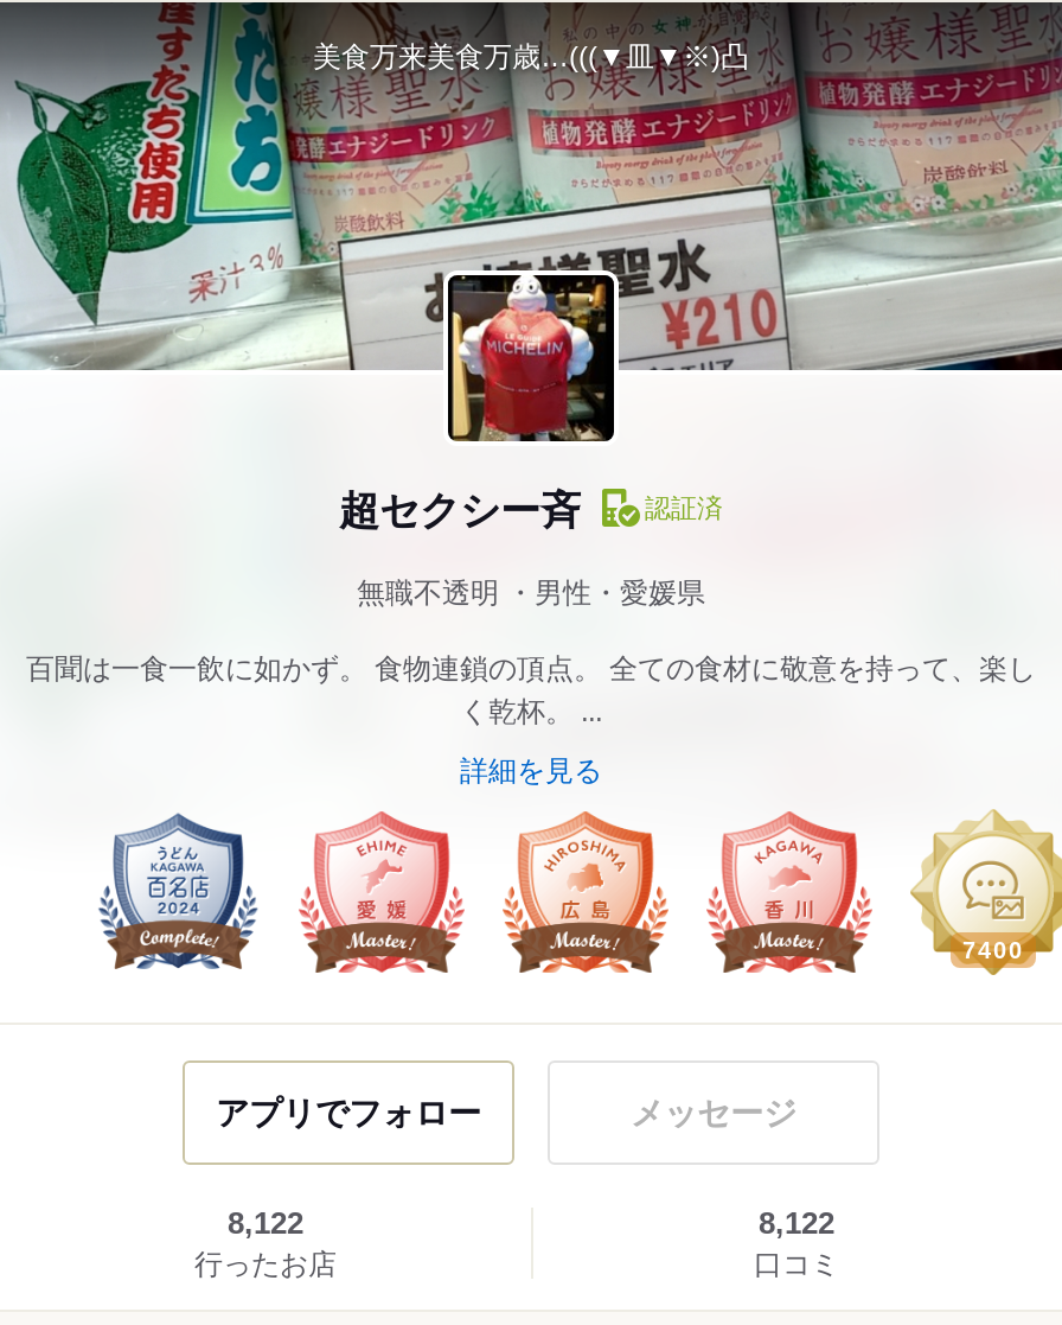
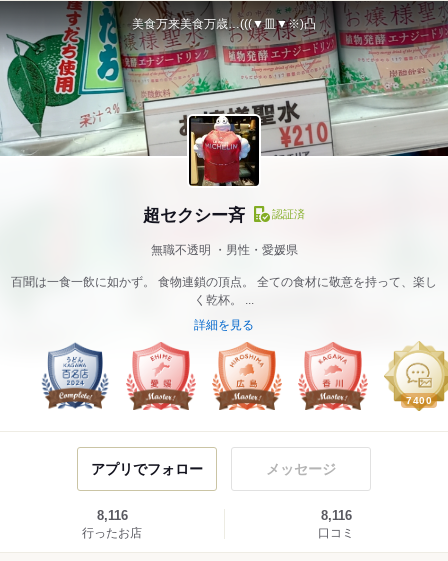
[228,1205,303,1240] 8,122 -> [96,508,127,523] 8,116
[759,1205,834,1240] 8,122 -> [320,508,351,523] 8,116

